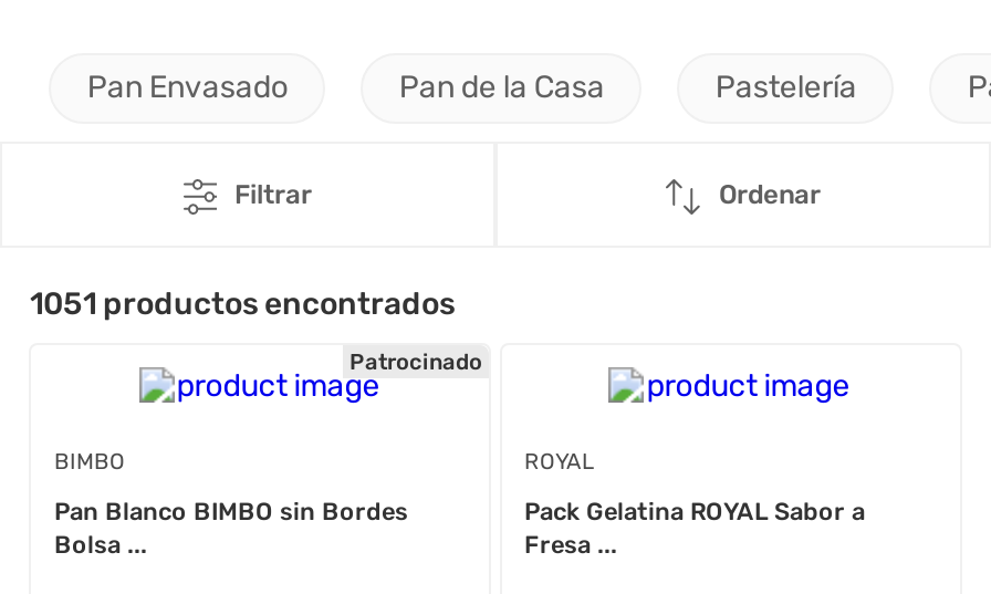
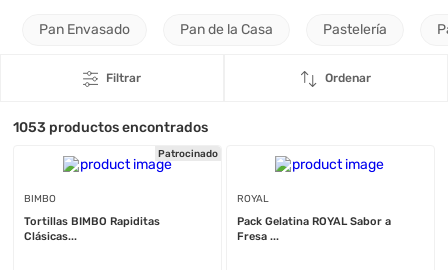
[30,286,454,323] 1051 productos encontrados -> [13,119,208,136] 1053 productos encontrados
[54,498,408,560] Pan Blanco BIMBO sin Bordes | Bolsa ... -> [24,215,160,243] Tortillas BIMBO Rapiditas | Clásicas...

